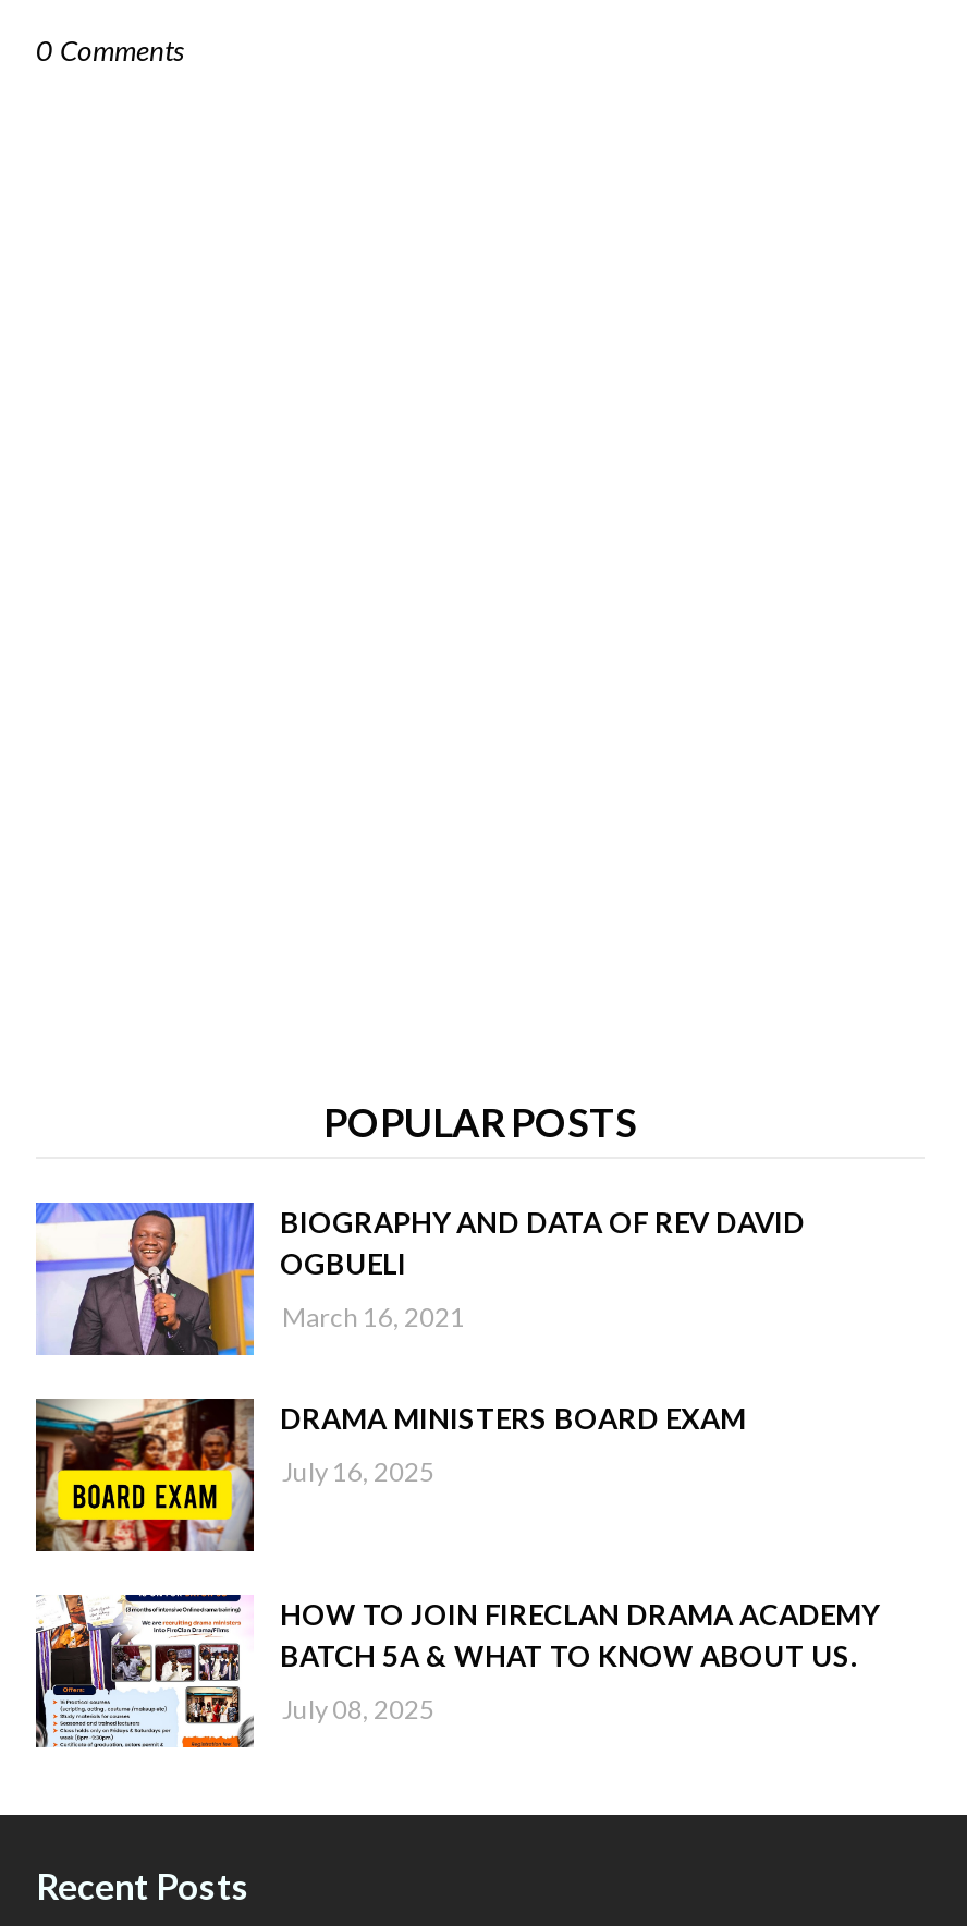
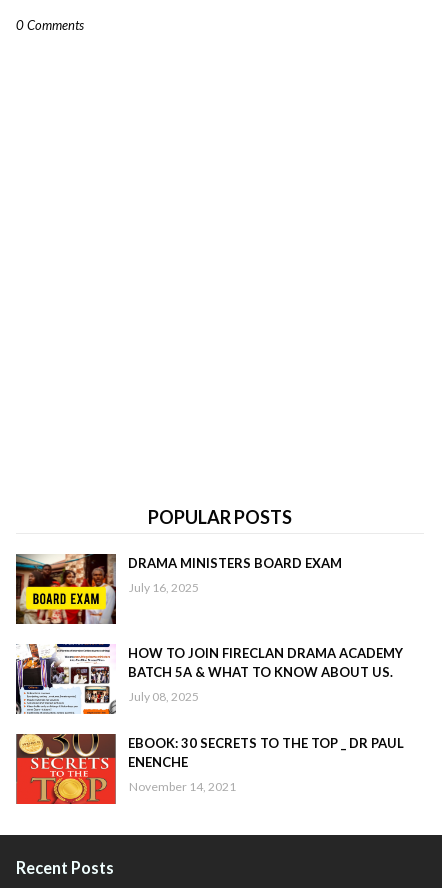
[34,1200,805,1357] [image] | BIOGRAPHY AND DATA OF REV DAVID | OGBUELI | March 16, 2021 -> none
moved [32,1394,879,1727] -> [14,552,403,704]: [image] | DRAMA MINISTERS BOARD EXAM | July 16, 2025 | HOW TO JOIN FIRECLAN DRAMA ACADEMY | BATCH 5A & WHAT TO KNOW ABOUT US. | July 08, 2025
none -> [15,733,404,805] [image] | EBOOK: 30 SECRETS TO THE TOP _ DR PAUL | ENENCHE | November 14, 2021

